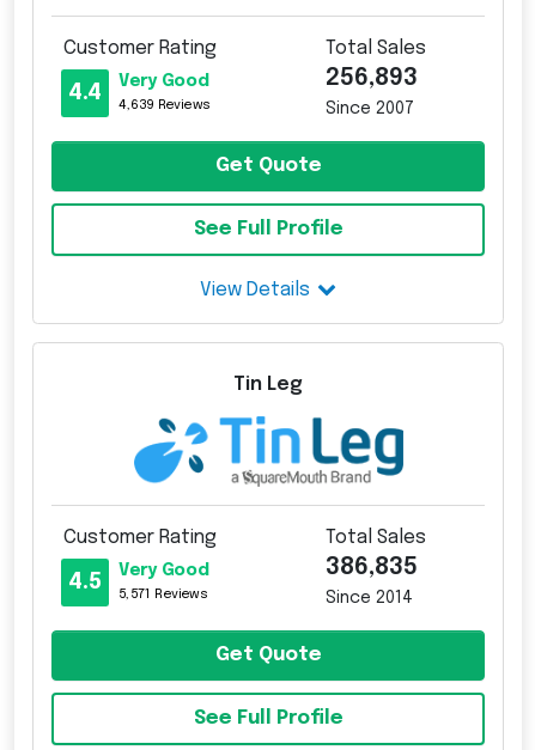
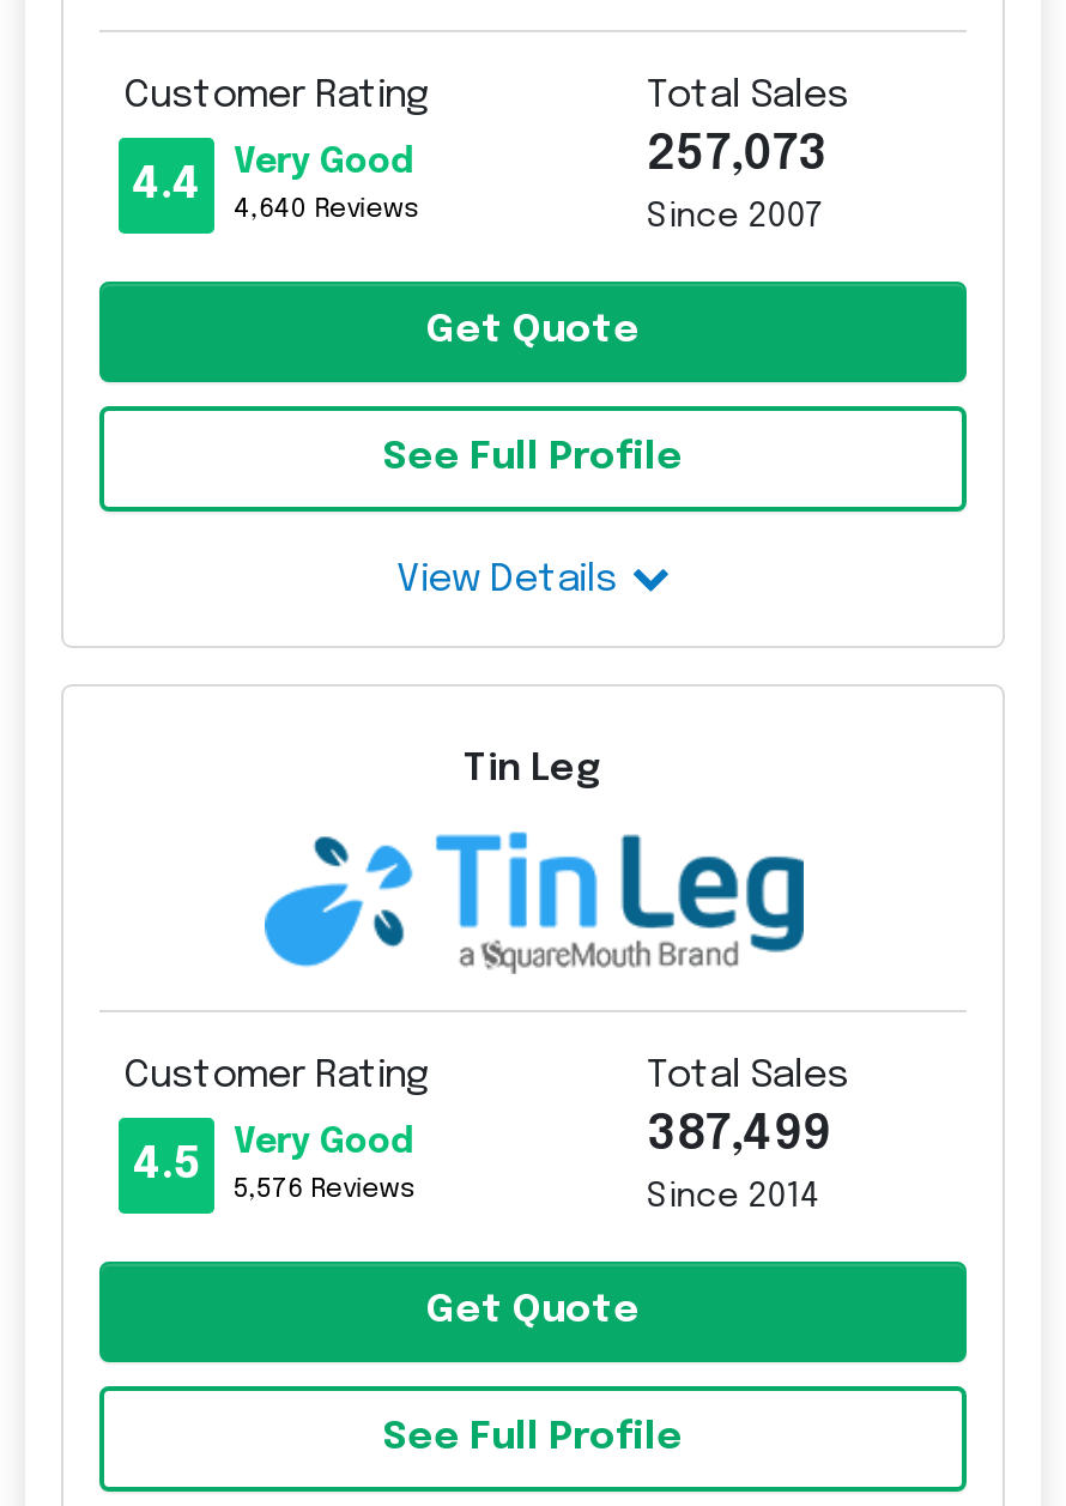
[325,66,417,91] 256,893 -> [647,131,827,181] 257,073
[118,98,210,112] 4,639 Reviews -> [234,196,419,223] 4,640 Reviews
[325,555,417,580] 386,835 -> [647,1110,832,1161] 387,499
[118,587,208,601] 5,571 Reviews -> [234,1175,416,1202] 5,576 Reviews

